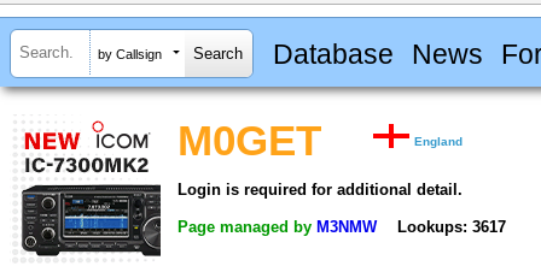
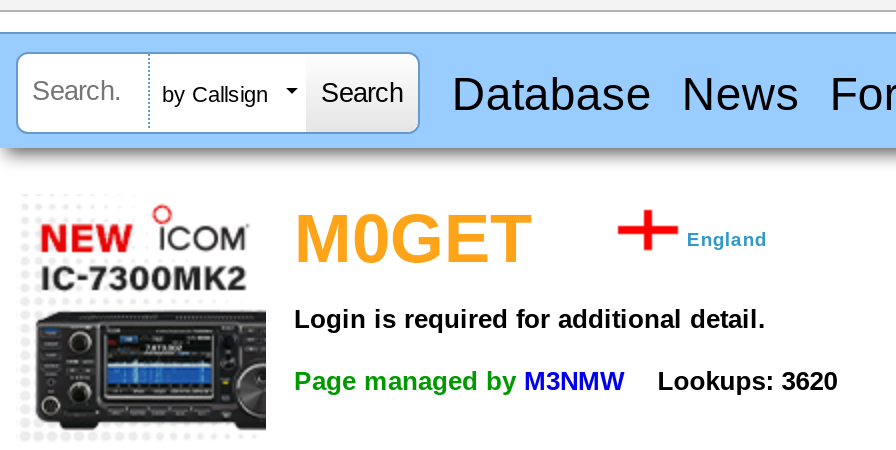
[178,218,506,236] Page managed by M3NMW Lookups: 3617 -> [294,366,838,396] Page managed by M3NMW Lookups: 3620

